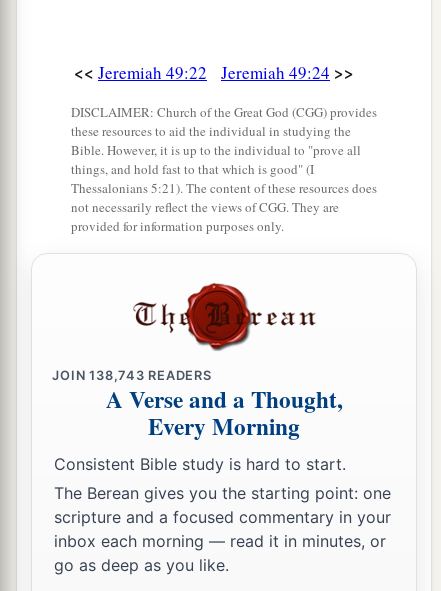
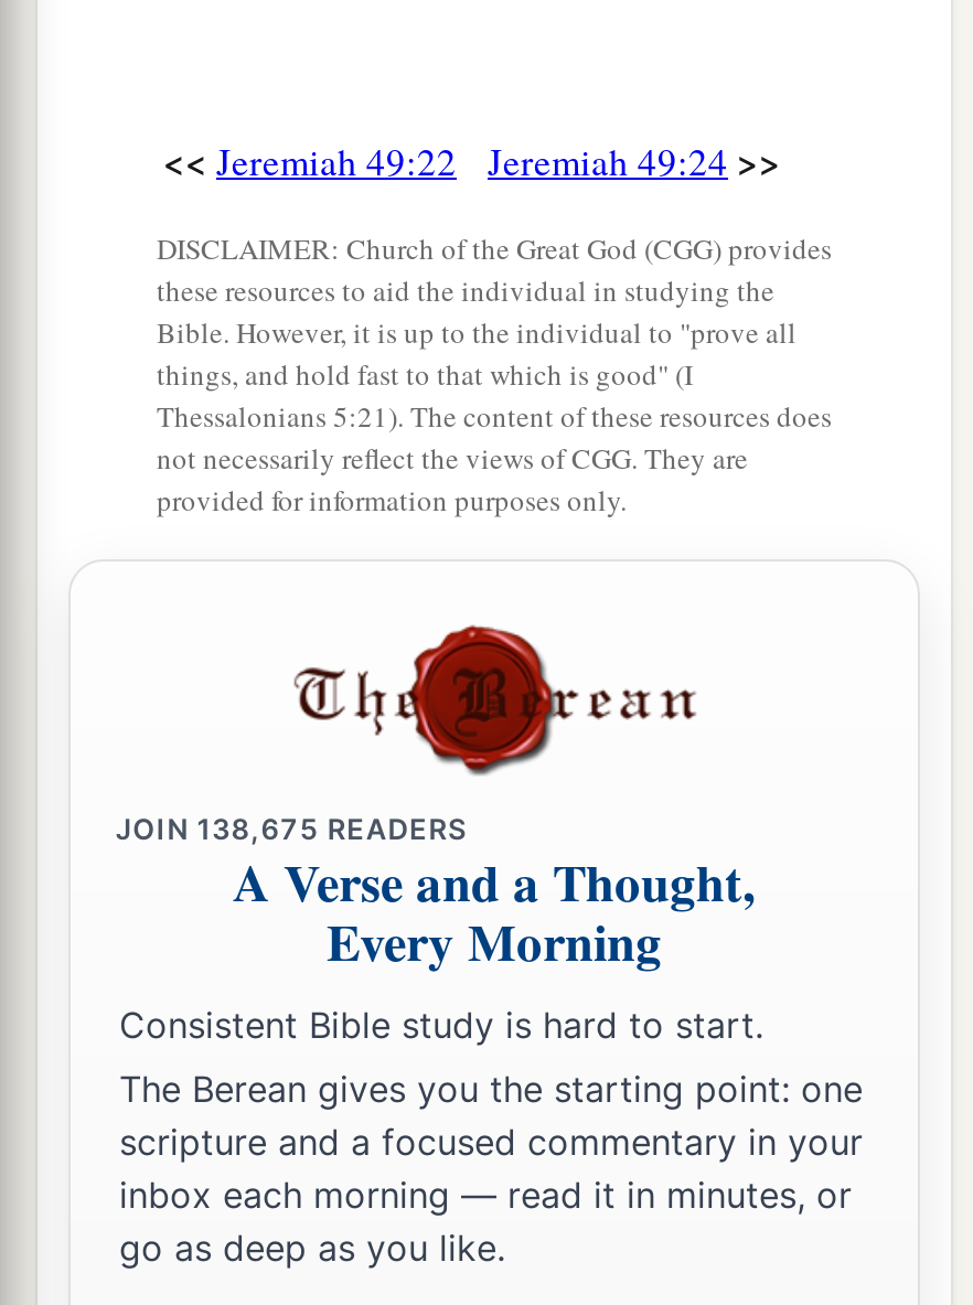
[52,368,212,383] JOIN 138,743 READERS -> [116,813,467,846] JOIN 138,675 READERS

